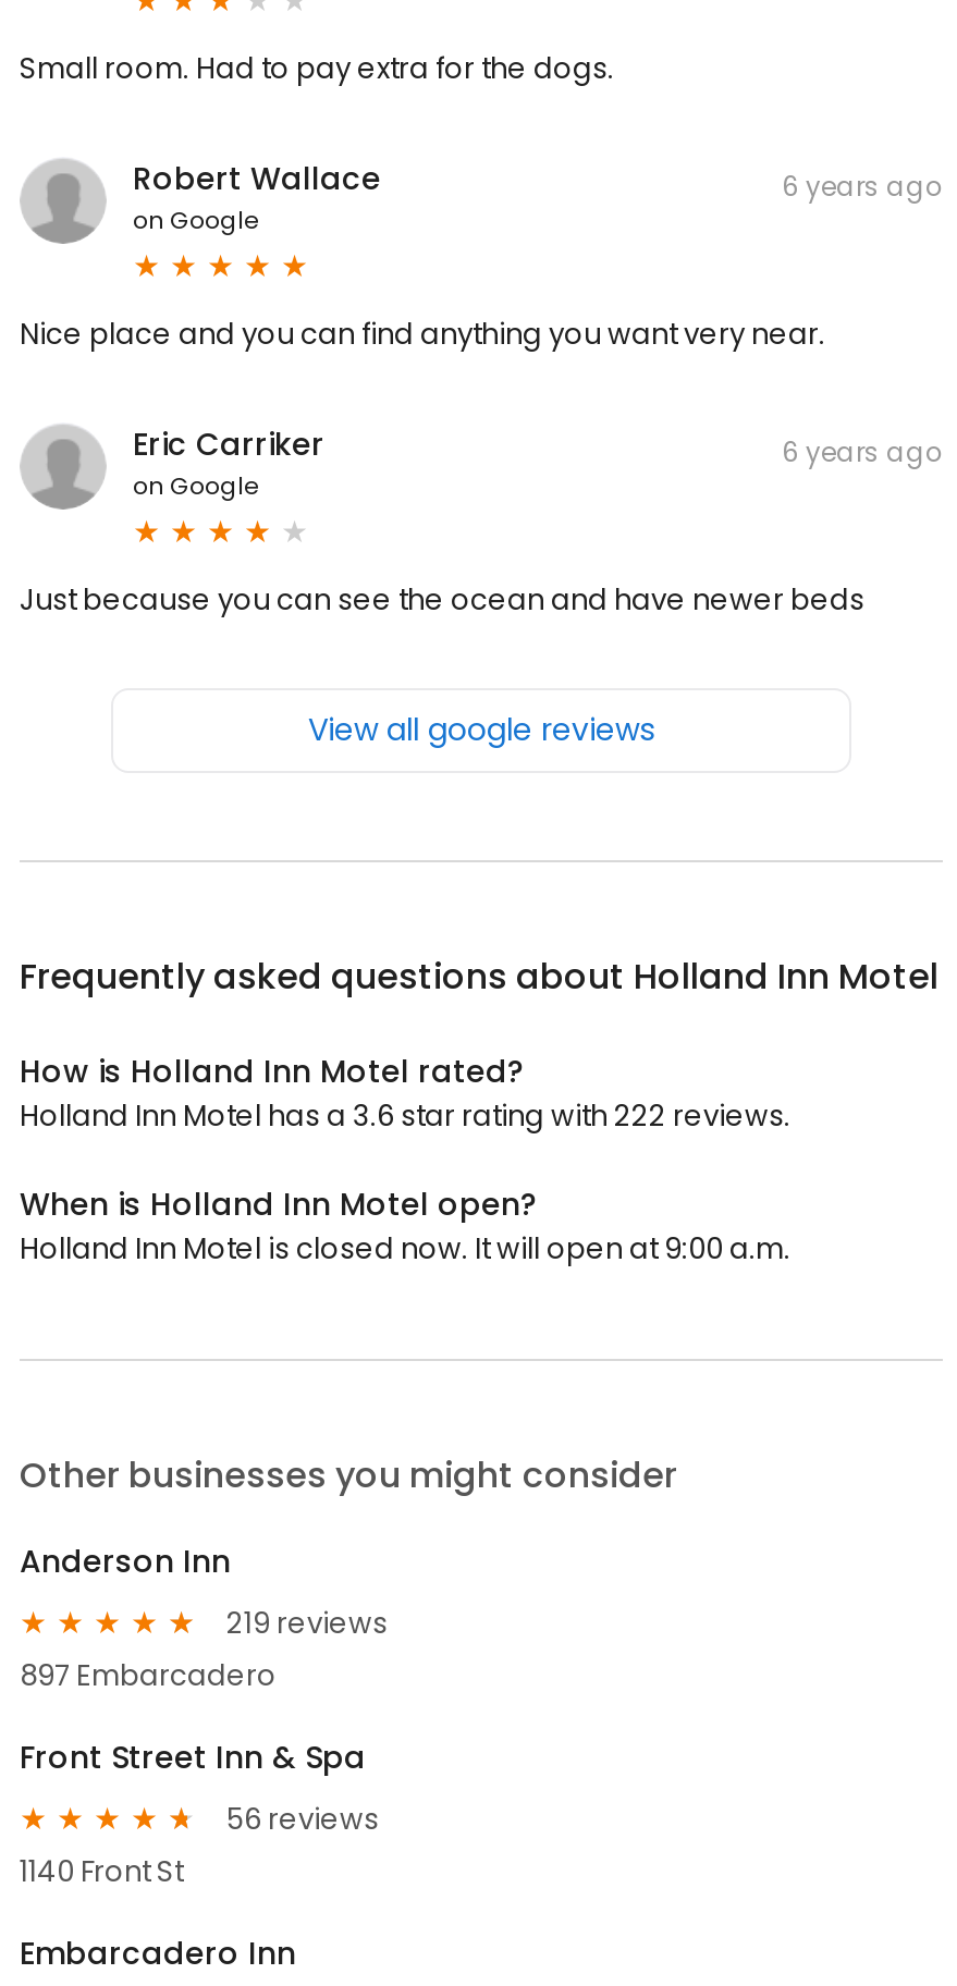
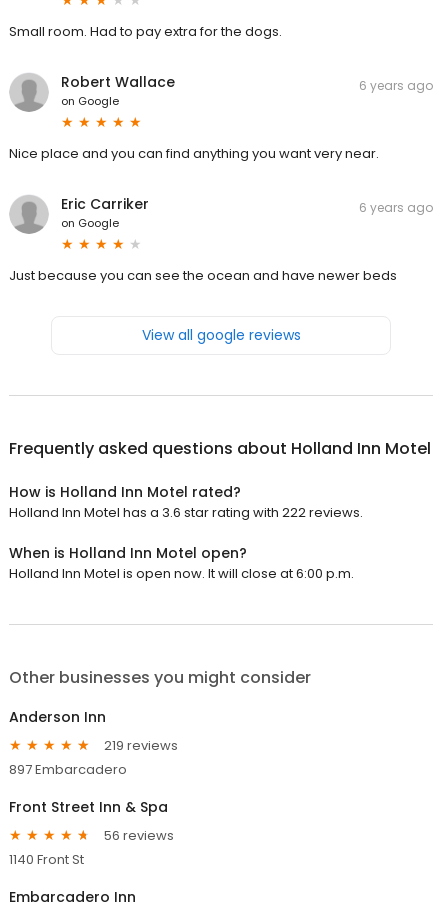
[20,1229,790,1270] Holland Inn Motel is closed now. It will open at 9:00 a.m. -> [9,564,354,583] Holland Inn Motel is open now. It will close at 6:00 p.m.

